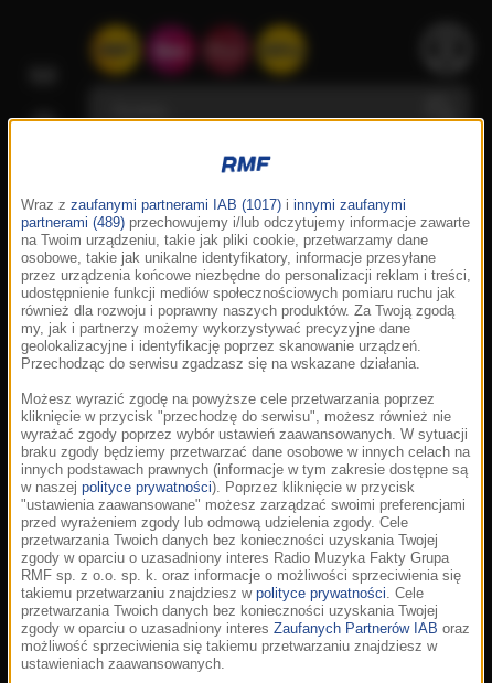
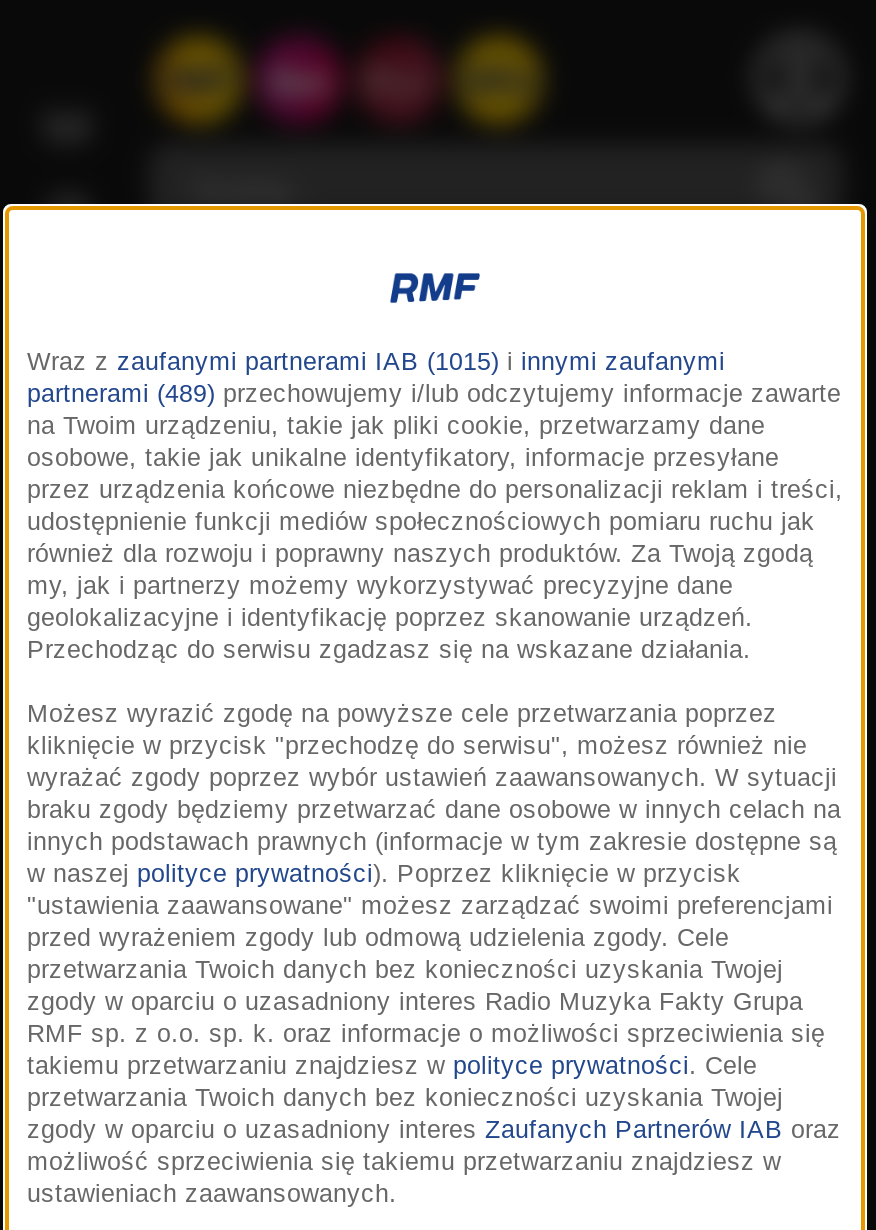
[21,198,406,213] Wraz z zaufanymi partnerami IAB (1017) i innymi zaufanymi -> [27,348,725,376] Wraz z zaufanymi partnerami IAB (1015) i innymi zaufanymi

